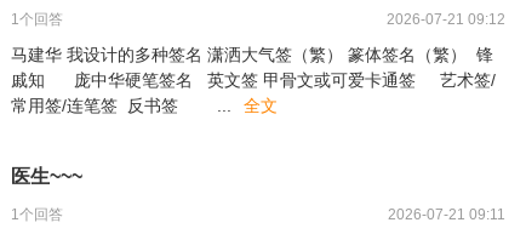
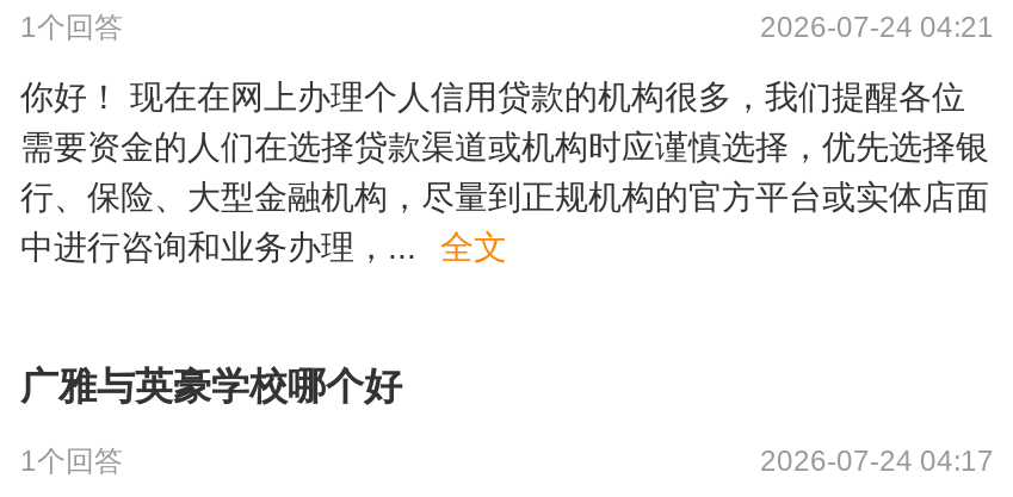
[387,11,505,28] 2026-07-21 09:12 -> [760,11,994,44] 2026-07-24 04:21
[11,45,496,115] 马建华 我设计的多种签名 潇洒大气签（繁） 篆体签名（繁） 锋 | 戚知 庞中华硬笔签名 英文签 甲骨文或可爱卡通签 艺术签/ | 常用签/连笔签 反书签... -> [20,77,989,266] 你好！ 现在在网上办理个人信用贷款的机构很多，我们提醒各位 | 需要资金的人们在选择贷款渠道或机构时应谨慎选择，优先选择银 | 行、保险、大型金融机构，尽量到正规机构的官方平台或实体店面 | 中进行咨询和业务办理，...
[11,166,82,187] 医生~~~ -> [20,366,402,406] 广雅与英豪学校哪个好
[388,206,505,223] 2026-07-21 09:11 -> [760,445,994,478] 2026-07-24 04:17

